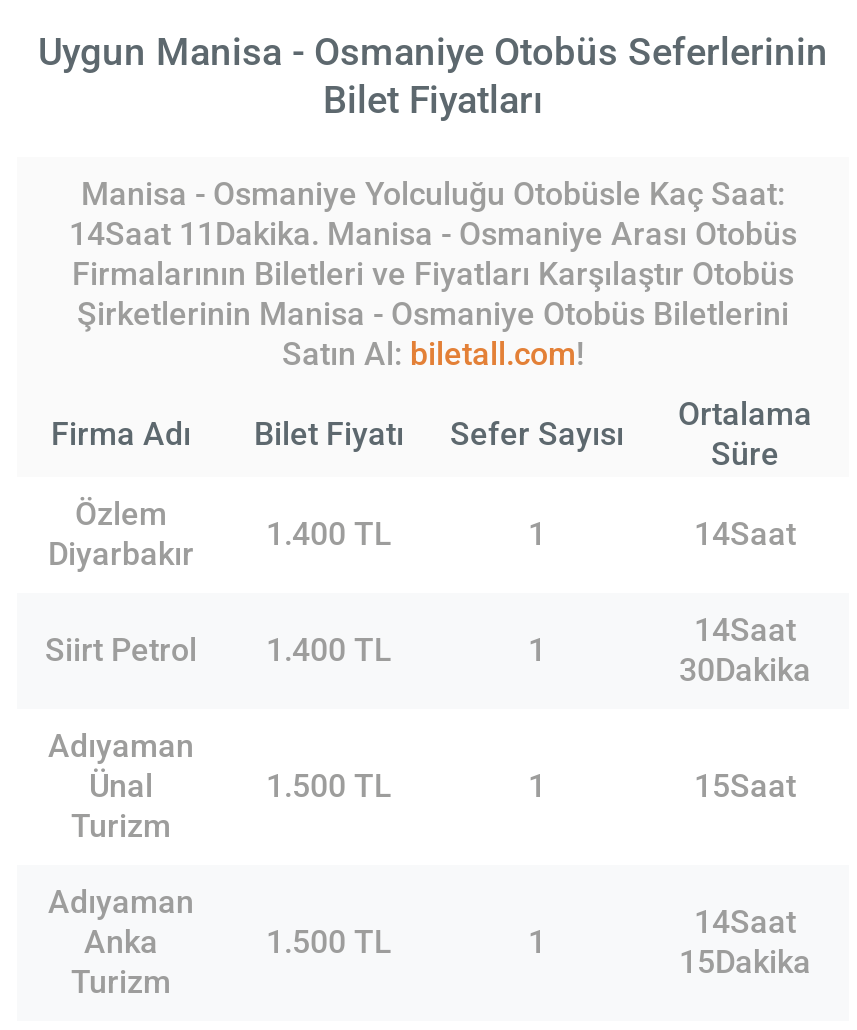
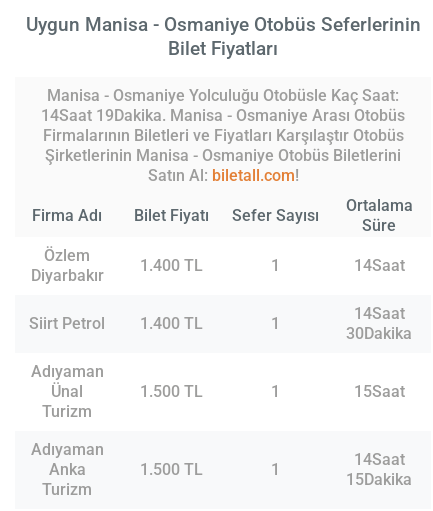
[69,215,797,253] 14Saat 11Dakika. Manisa - Osmaniye Arası Otobüs -> [41,106,405,125] 14Saat 19Dakika. Manisa - Osmaniye Arası Otobüs

